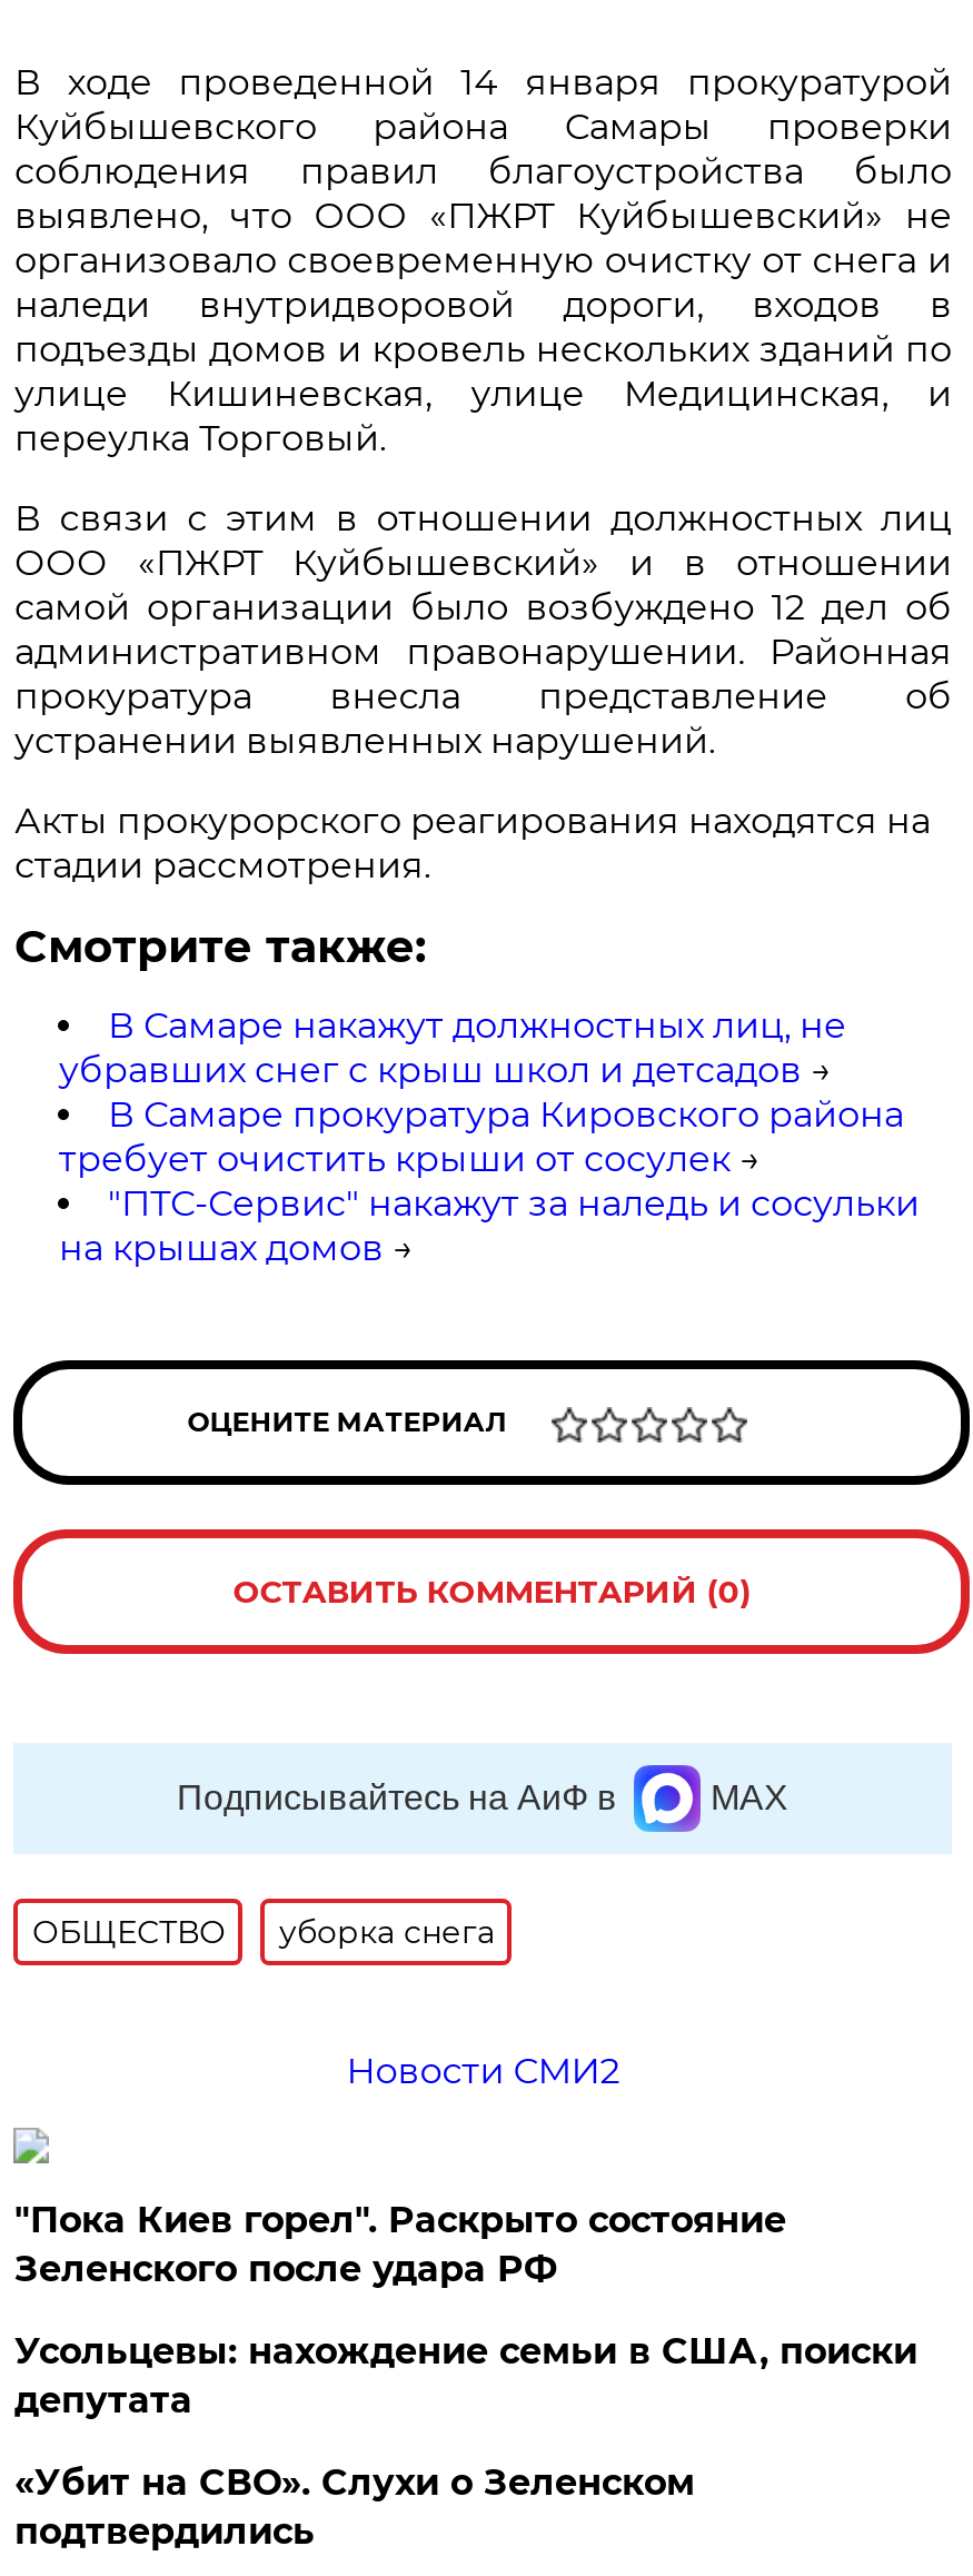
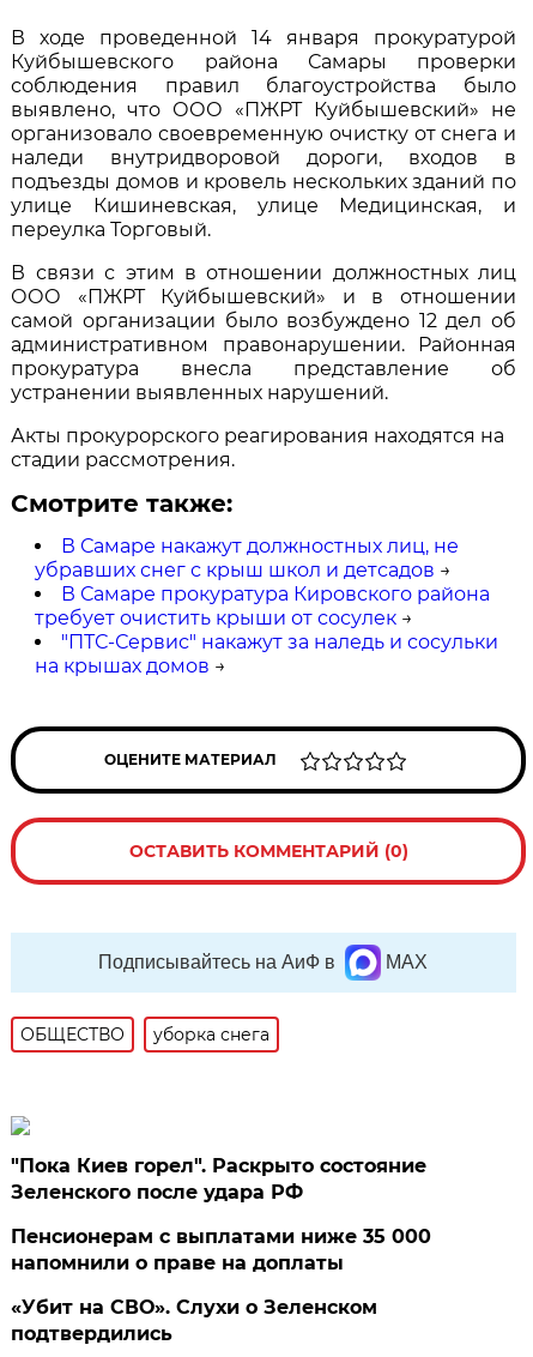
[346,2050,620,2092] Новости СМИ2 -> none
[14,2330,917,2421] Усольцевы: нахождение семьи в США, поиски | депутата -> [11,1225,432,1274] Пенсионерам с выплатами ниже 35 000 | напомнили о праве на доплаты

